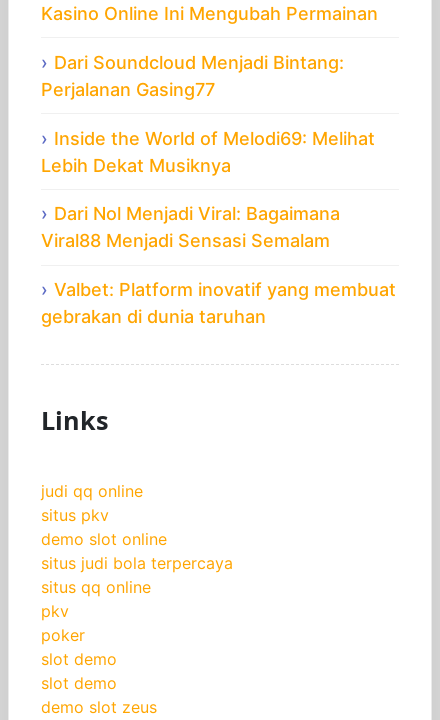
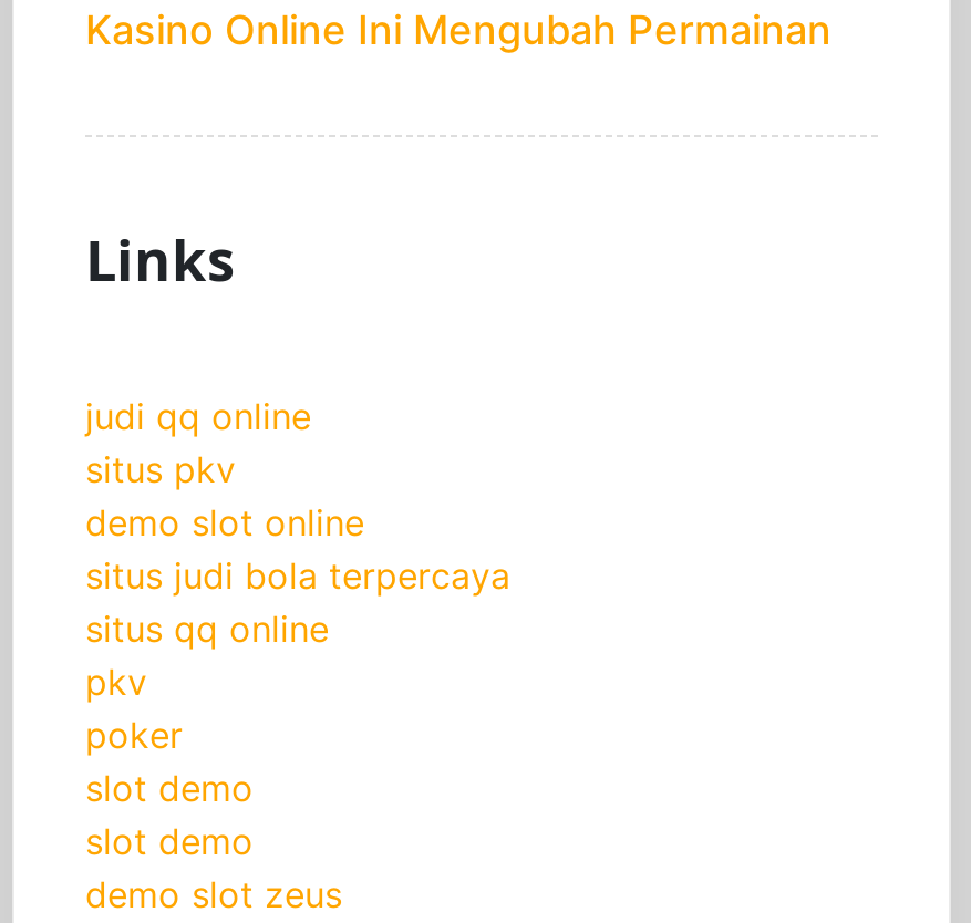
[41,52,396,327] Dari Soundcloud Menjadi Bintang: | Perjalanan Gasing77 | Inside the World of Melodi69: Melihat | Lebih Dekat Musiknya | Dari Nol Menjadi Viral: Bagaimana | Viral88 Menjadi Sensasi Semalam | Valbet: Platform inovatif yang membuat | gebrakan di dunia taruhan -> none

